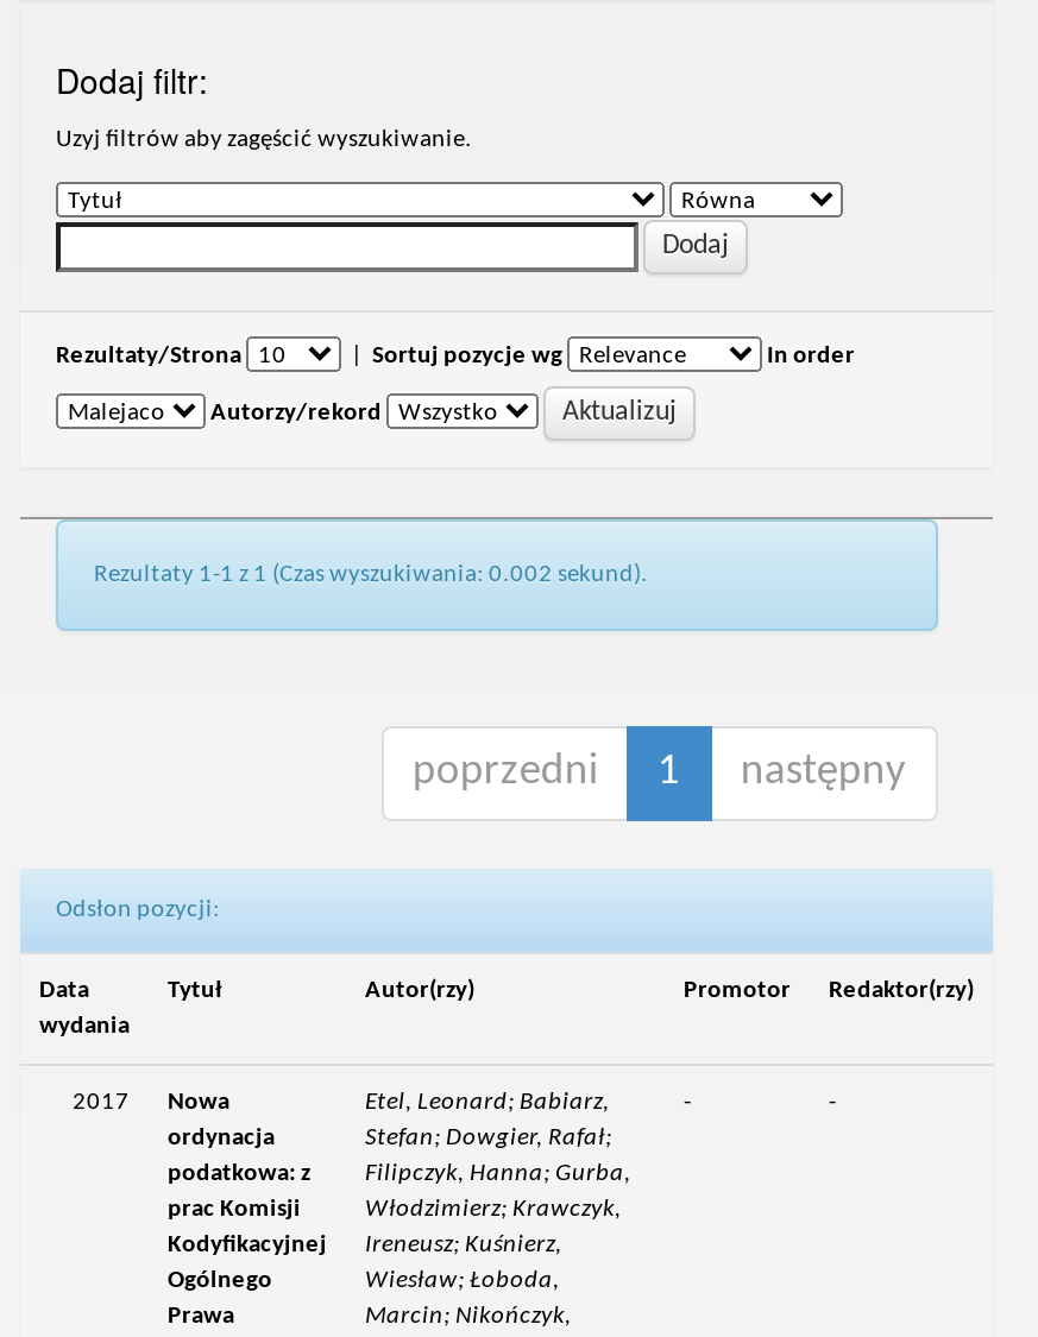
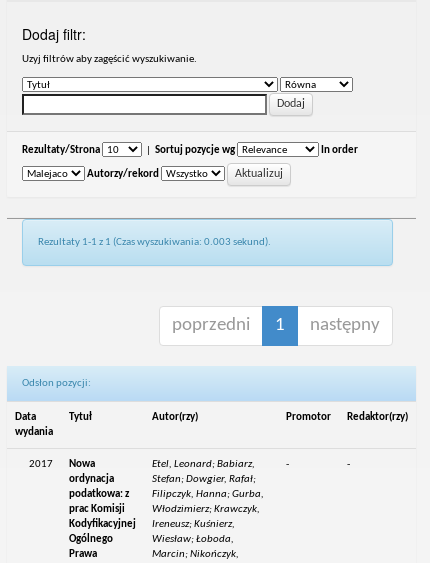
[94,562,648,589] Rezultaty 1-1 z 1 (Czas wyszukiwania: 0.002 sekund). -> [38,237,271,248] Rezultaty 1-1 z 1 (Czas wyszukiwania: 0.003 sekund).

